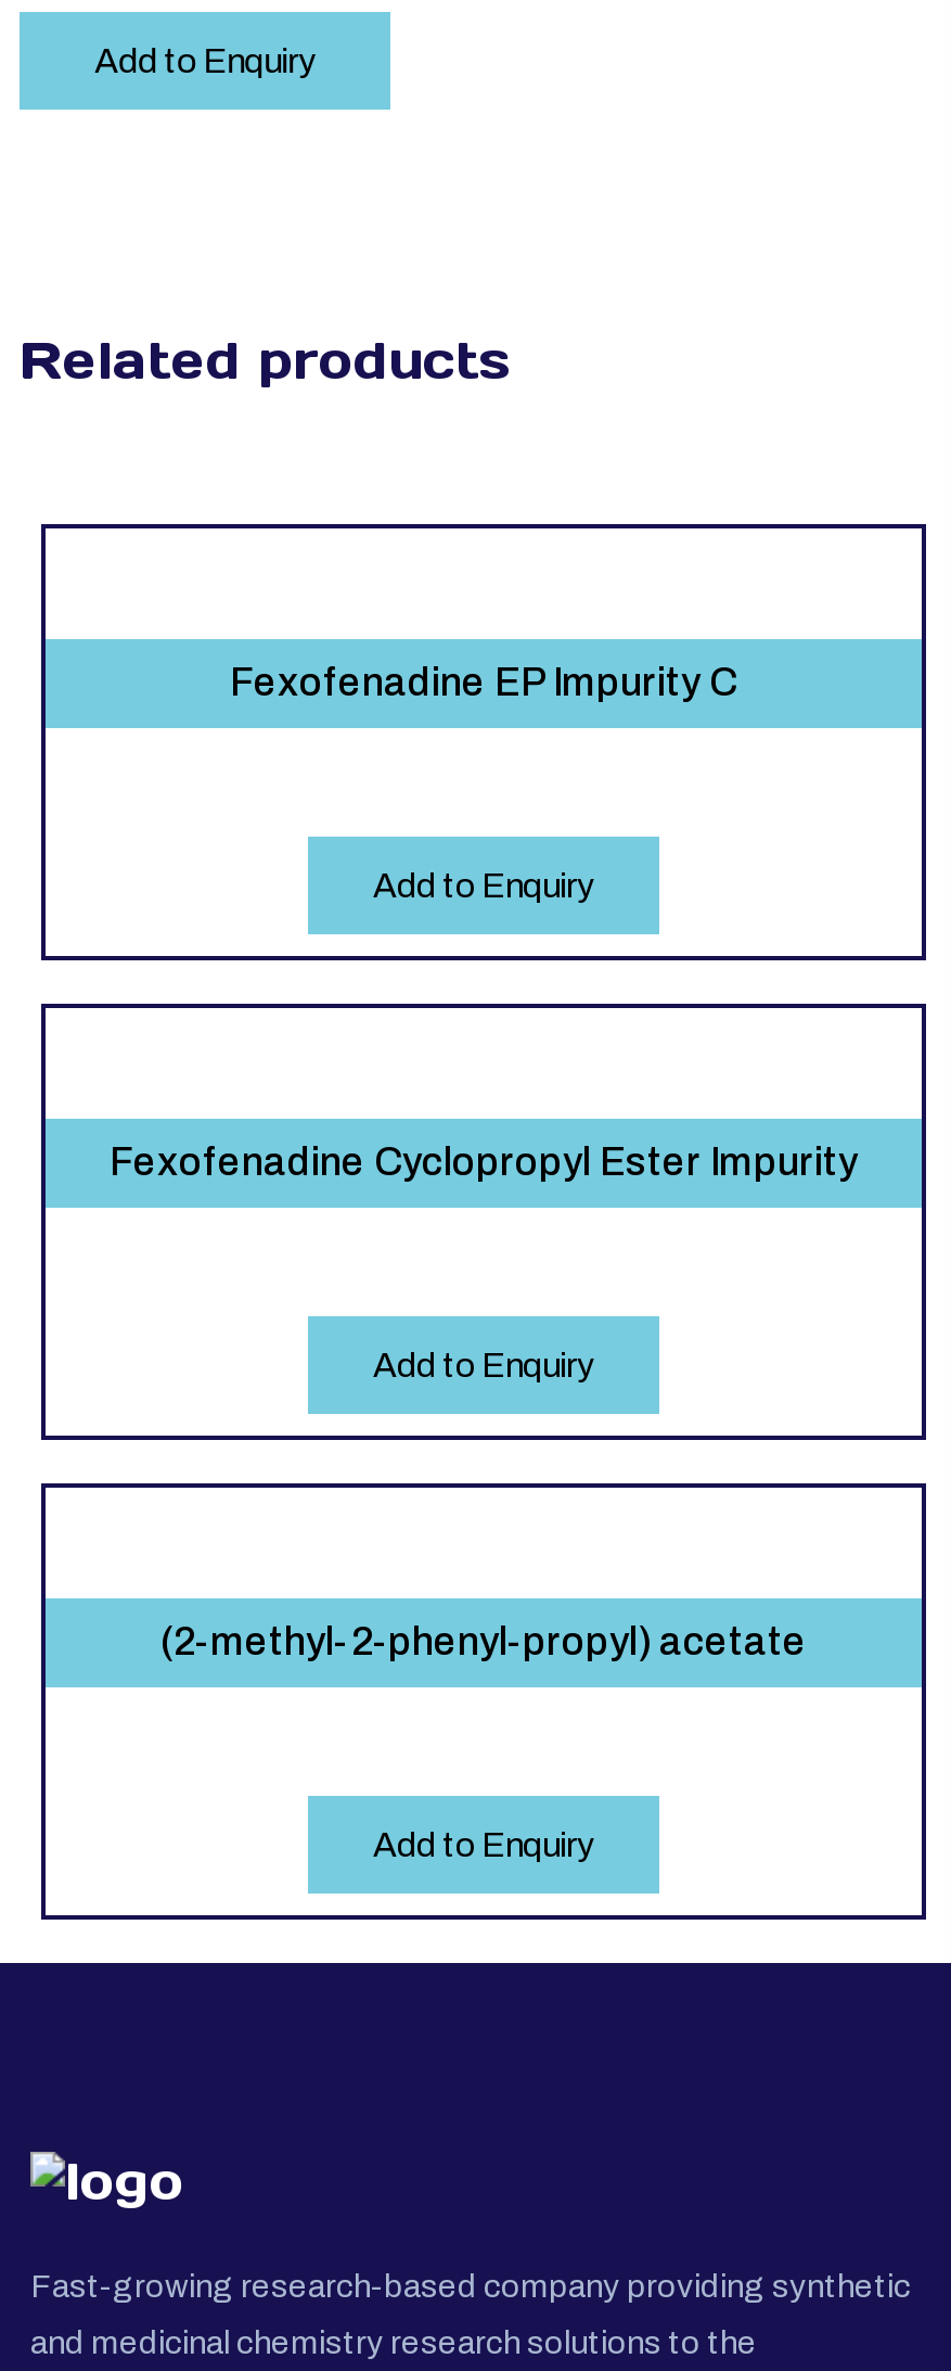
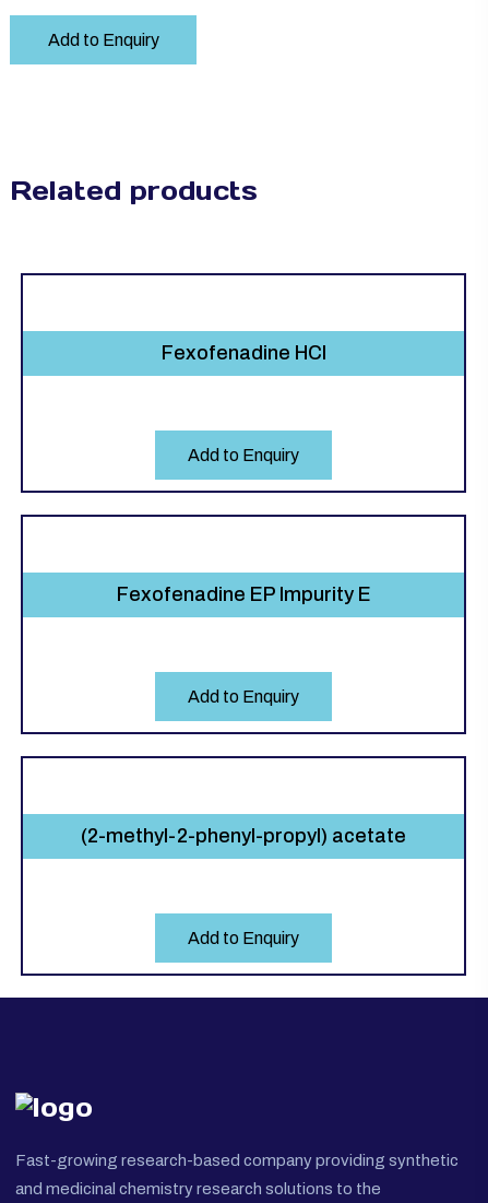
[230,661,737,704] Fexofenadine EP Impurity C -> [161,342,326,364] Fexofenadine HCl
[110,1140,858,1184] Fexofenadine Cyclopropyl Ester Impurity -> [116,583,371,605] Fexofenadine EP Impurity E

